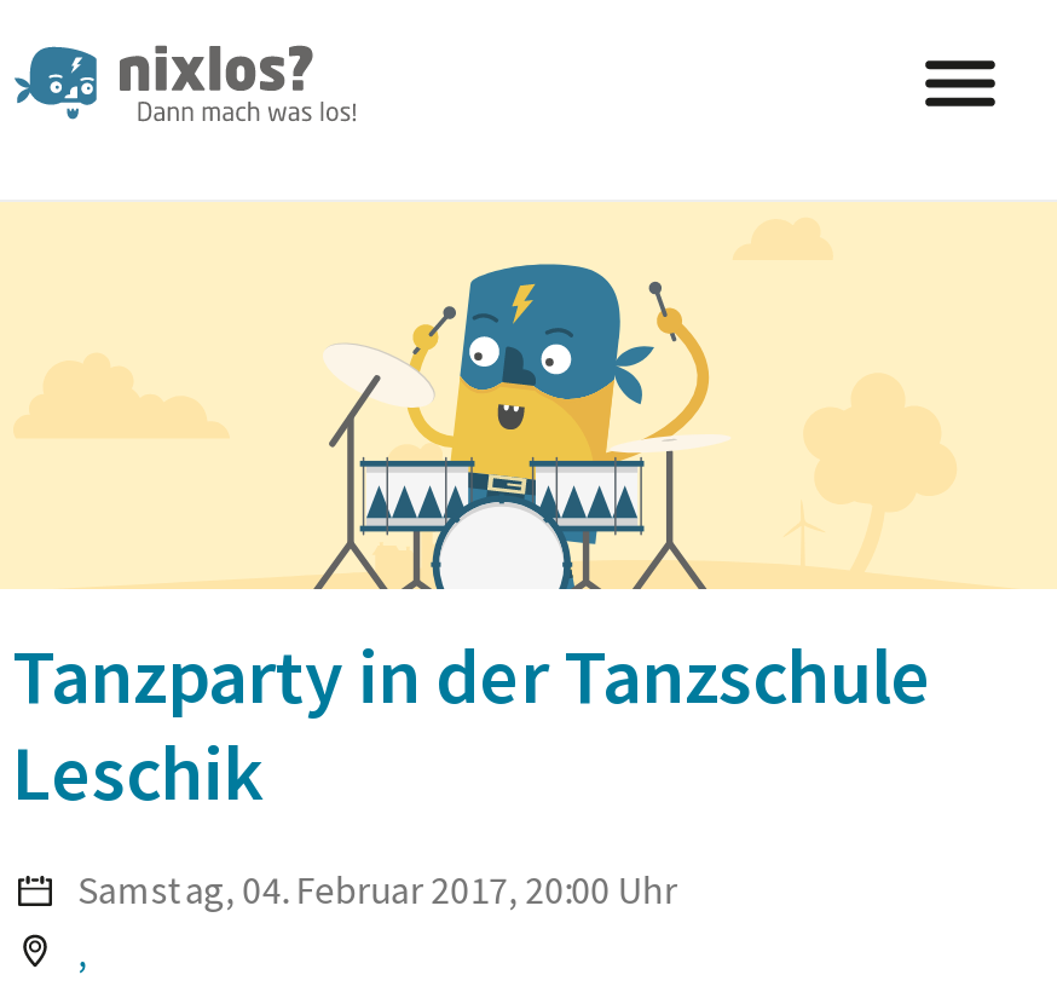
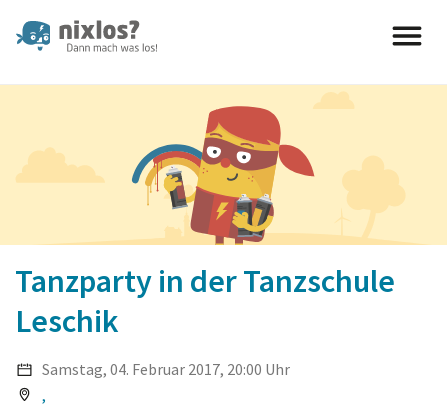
[295,253,735,592] [image] -> [131,105,315,246] [image]

